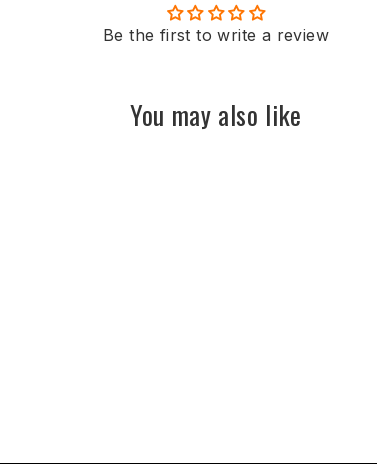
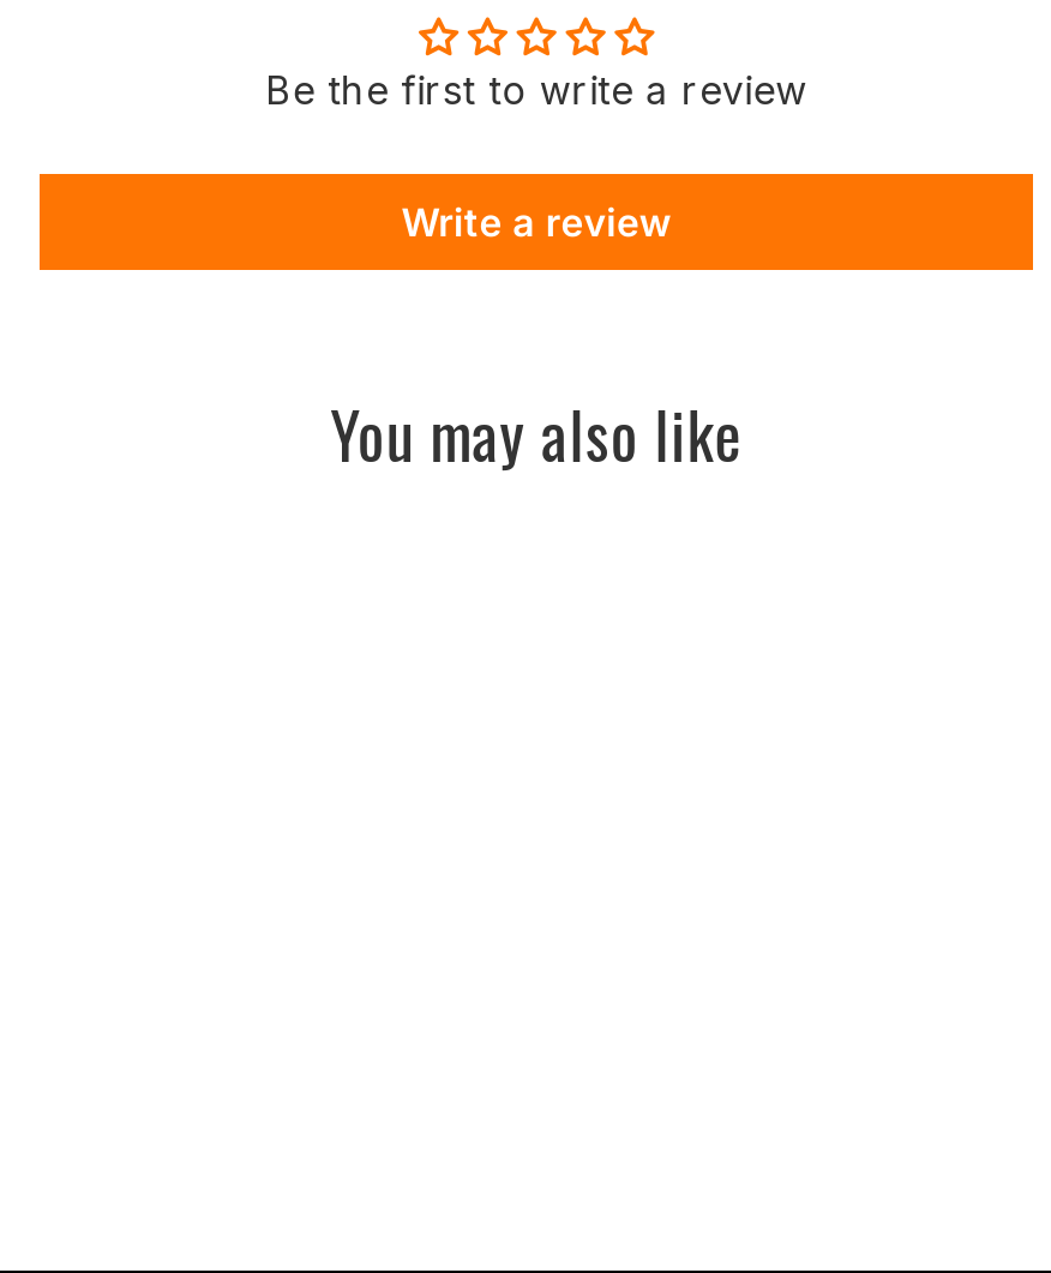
none -> [401,197,671,245] Write a review

